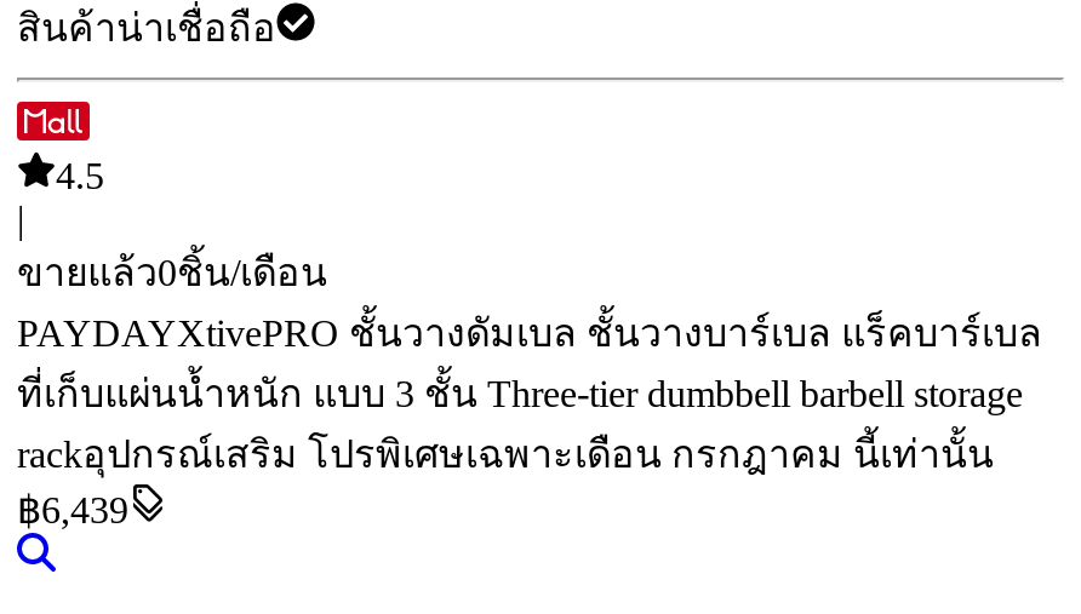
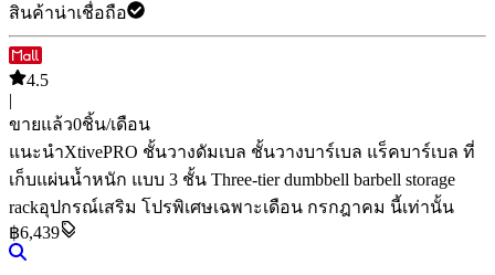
[17,312,1042,354] PAYDAYXtivePRO ชั้นวางดัมเบล ชั้นวางบาร์เบล แร็คบาร์เบล -> [9,142,475,161] แนะนำXtivePRO ชั้นวางดัมเบล ชั้นวางบาร์เบล แร็คบาร์เบล ที่
[17,373,1023,414] ที่เก็บแผ่นน้ำหนัก แบบ 3 ชั้น Three-tier dumbbell barbell storage -> [9,170,455,189] เก็บแผ่นน้ำหนัก แบบ 3 ชั้น Three-tier dumbbell barbell storage

